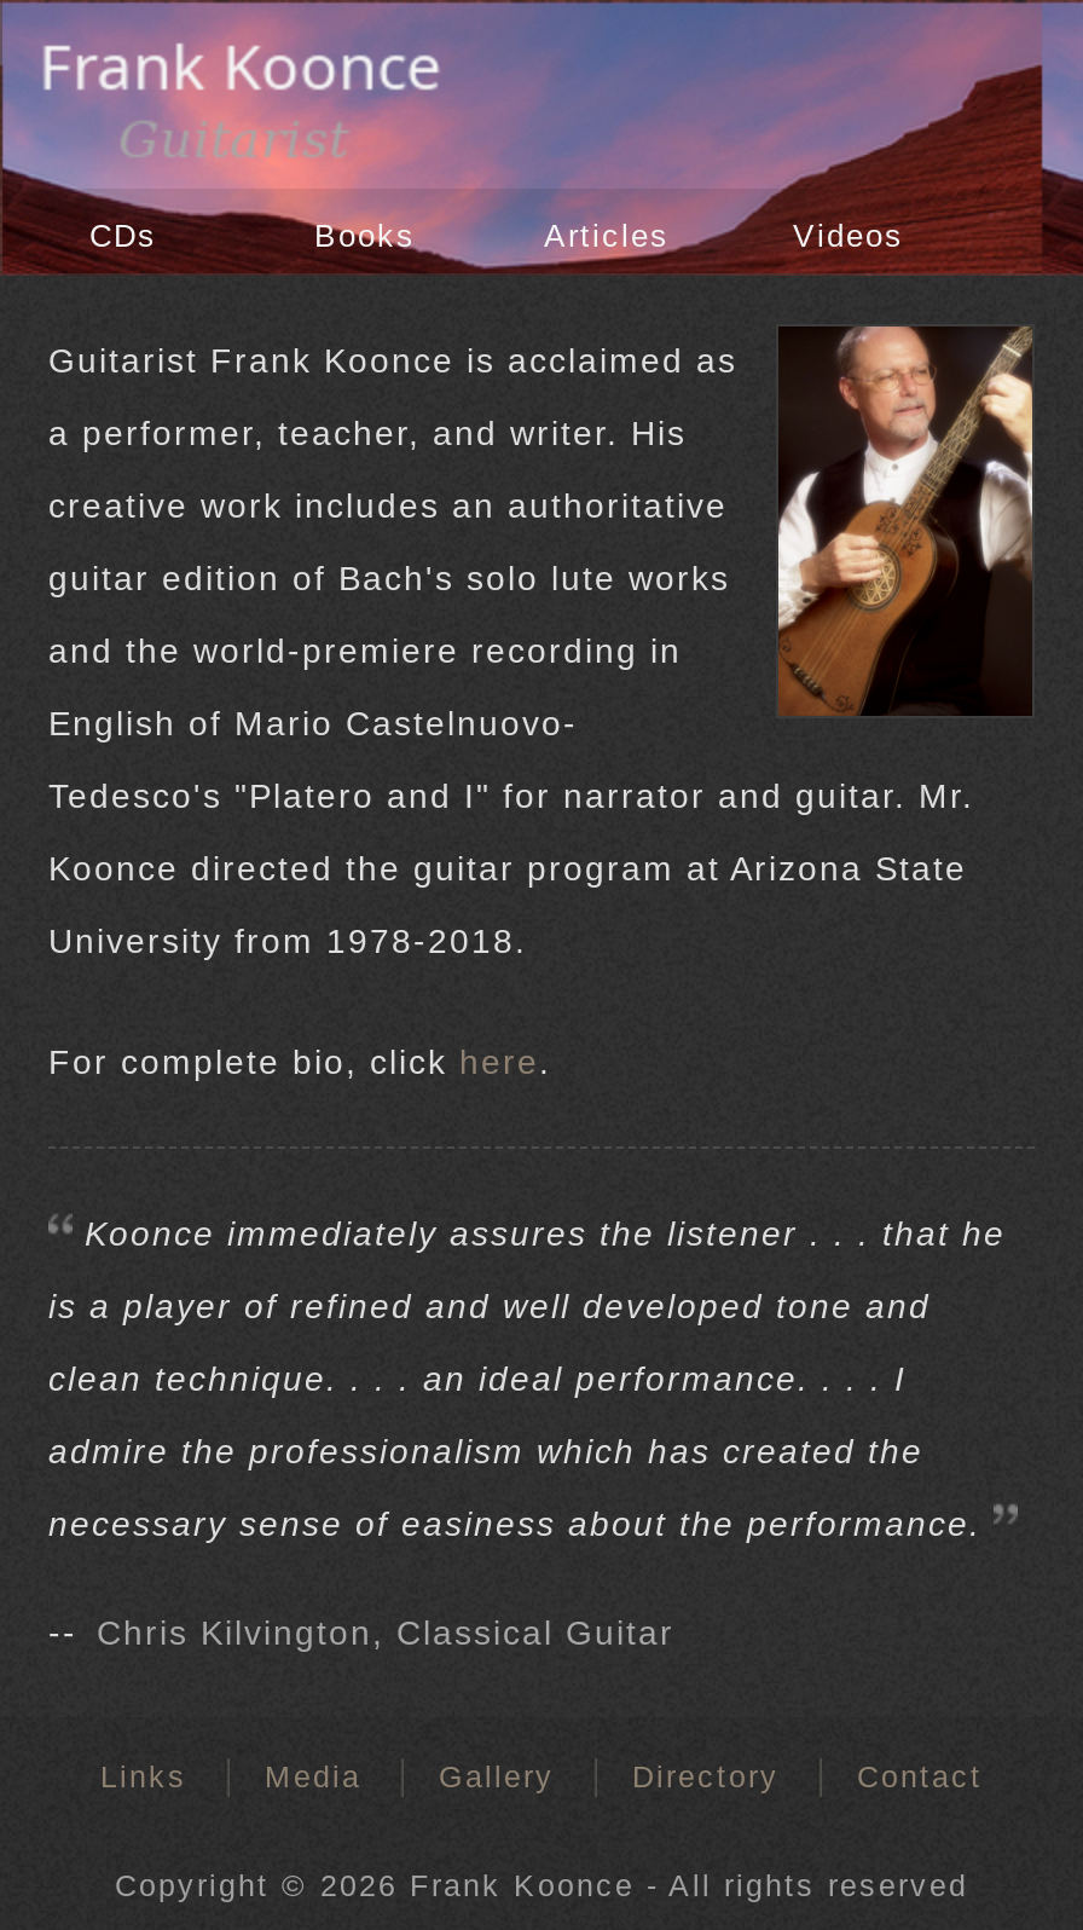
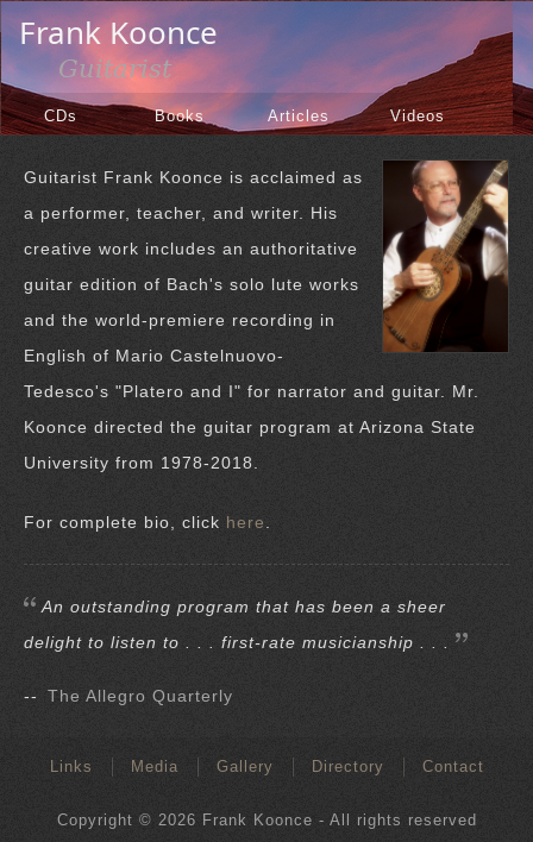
[48,1214,1006,1652] Koonce immediately assures the listener . . . that he | is a player of refined and well developed tone and | clean technique. . . . an ideal performance. . . . I | admire the professionalism which has created the | necessary sense of easiness about the performance. | -- Chris Kilvington, Classical Guitar -> [24,597,450,705] An outstanding program that has been a sheer | delight to listen to . . . first-rate musicianship . . . | -- The Allegro Quarterly

